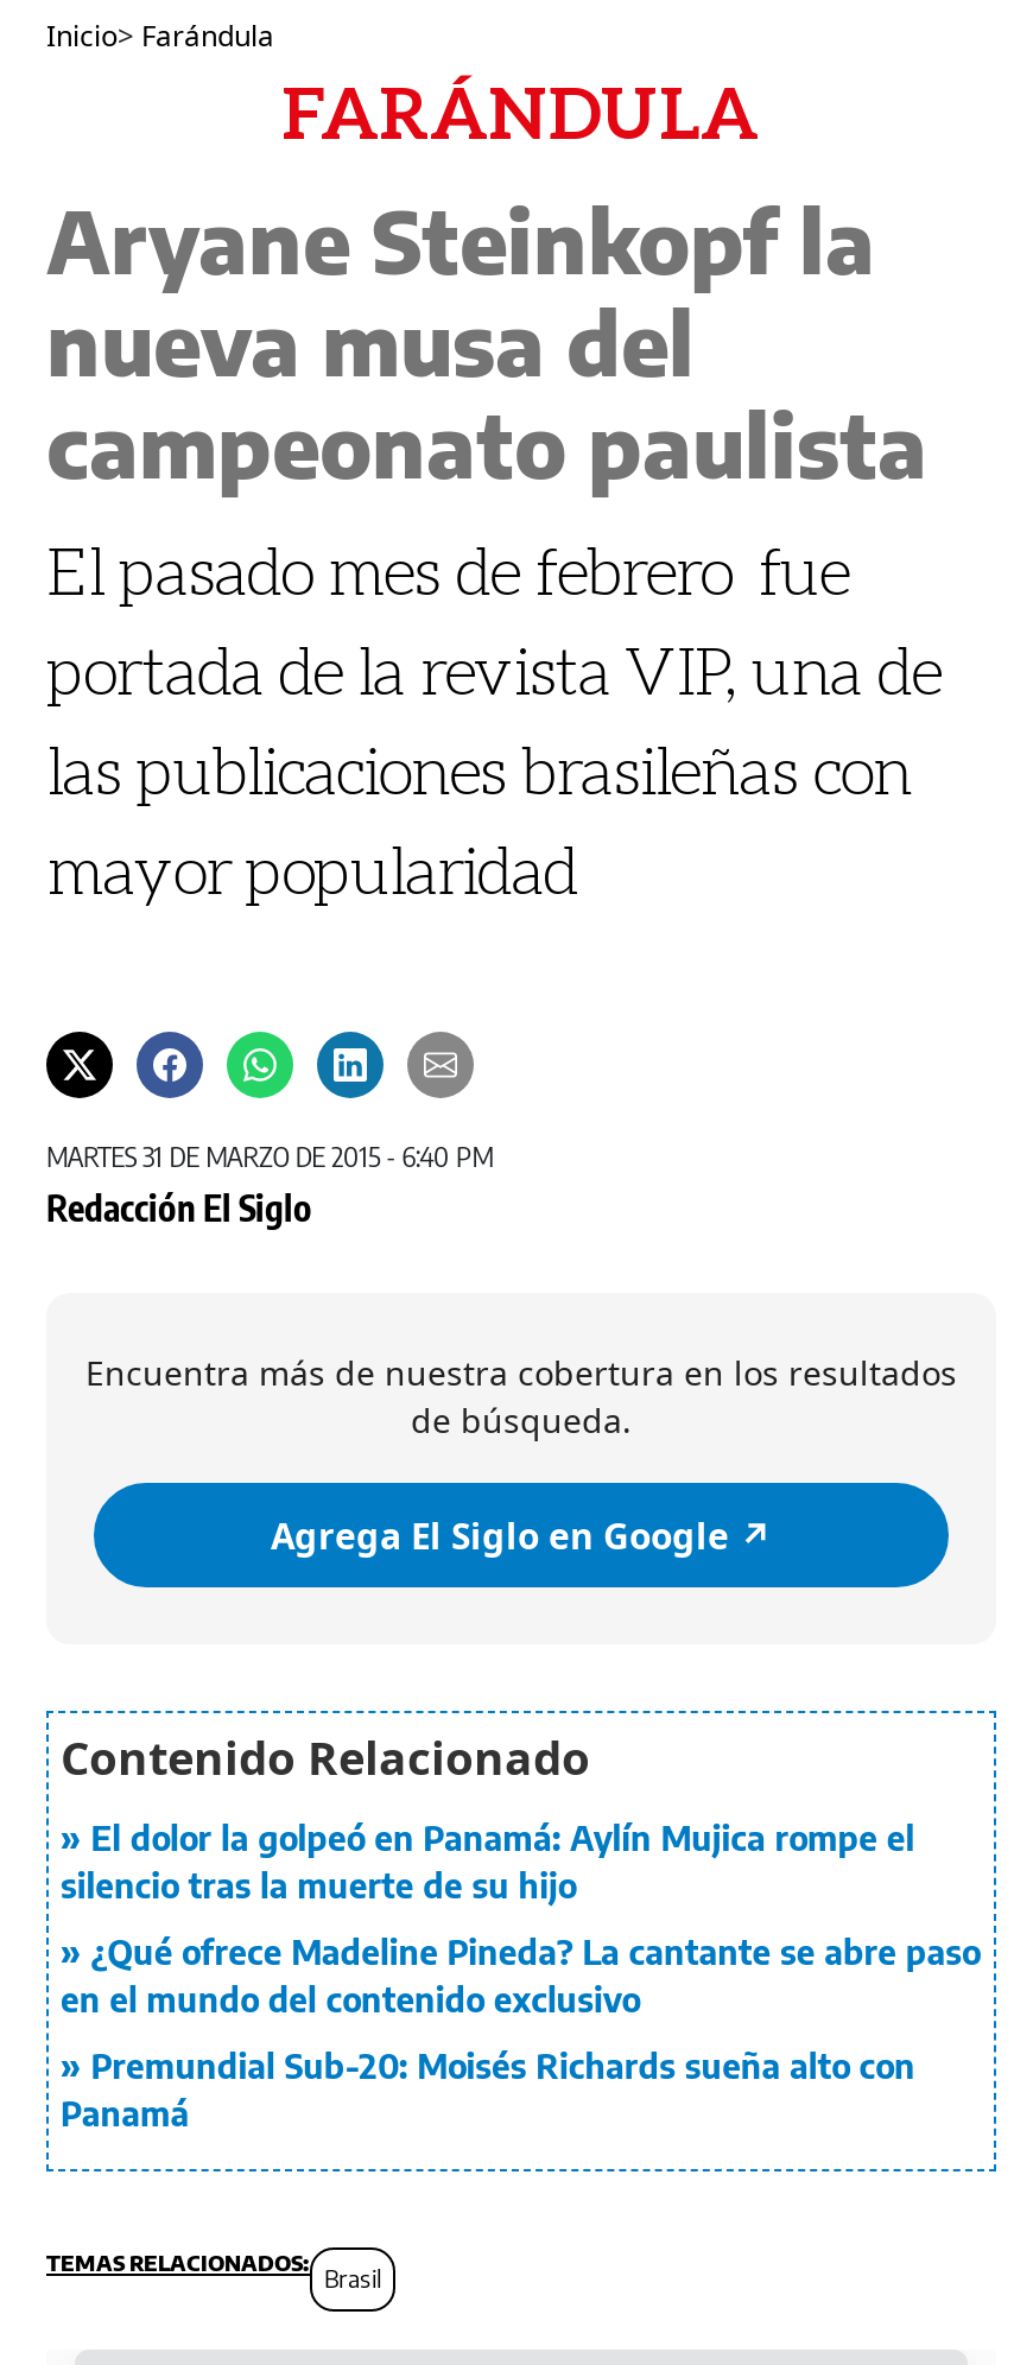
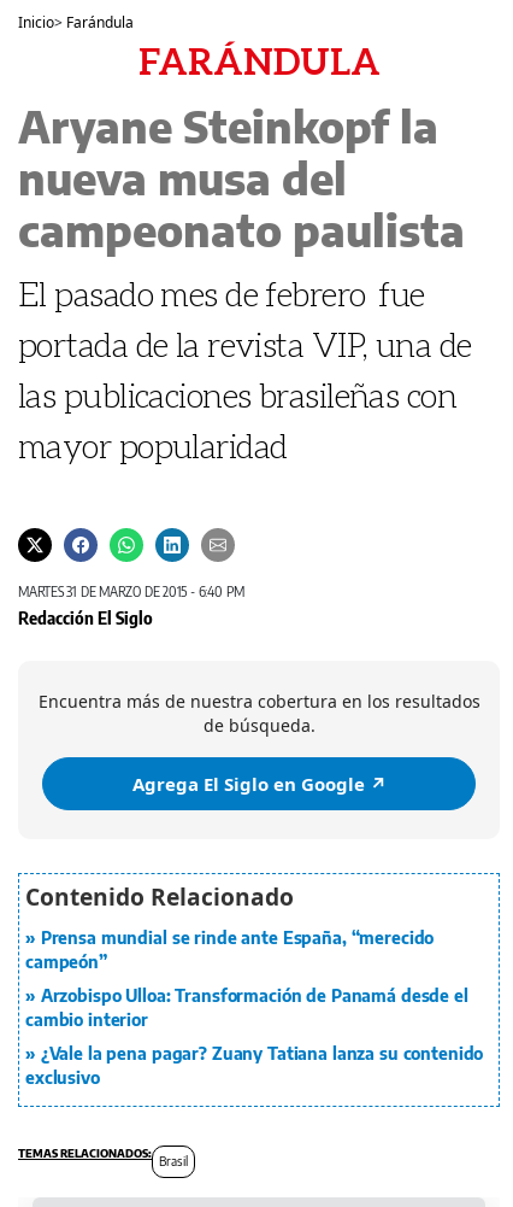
[61,1818,915,1906] El dolor la golpeó en Panamá: Aylín Mujica rompe el | silencio tras la muerte de su hijo -> [25,927,434,972] Prensa mundial se rinde ante España, “merecido | campeón”
[61,1932,980,2020] ¿Qué ofrece Madeline Pineda? La cantante se abre paso | en el mundo del contenido exclusivo -> [25,985,468,1030] Arzobispo Ulloa: Transformación de Panamá desde el | cambio interior
[61,2046,915,2134] Premundial Sub-20: Moisés Richards sueña alto con | Panamá -> [25,1043,483,1088] ¿Vale la pena pagar? Zuany Tatiana lanza su contenido | exclusivo

